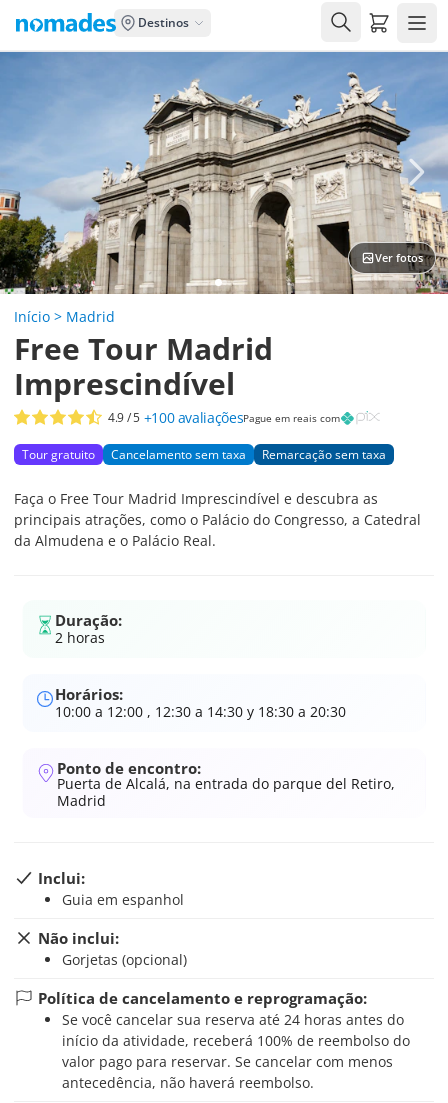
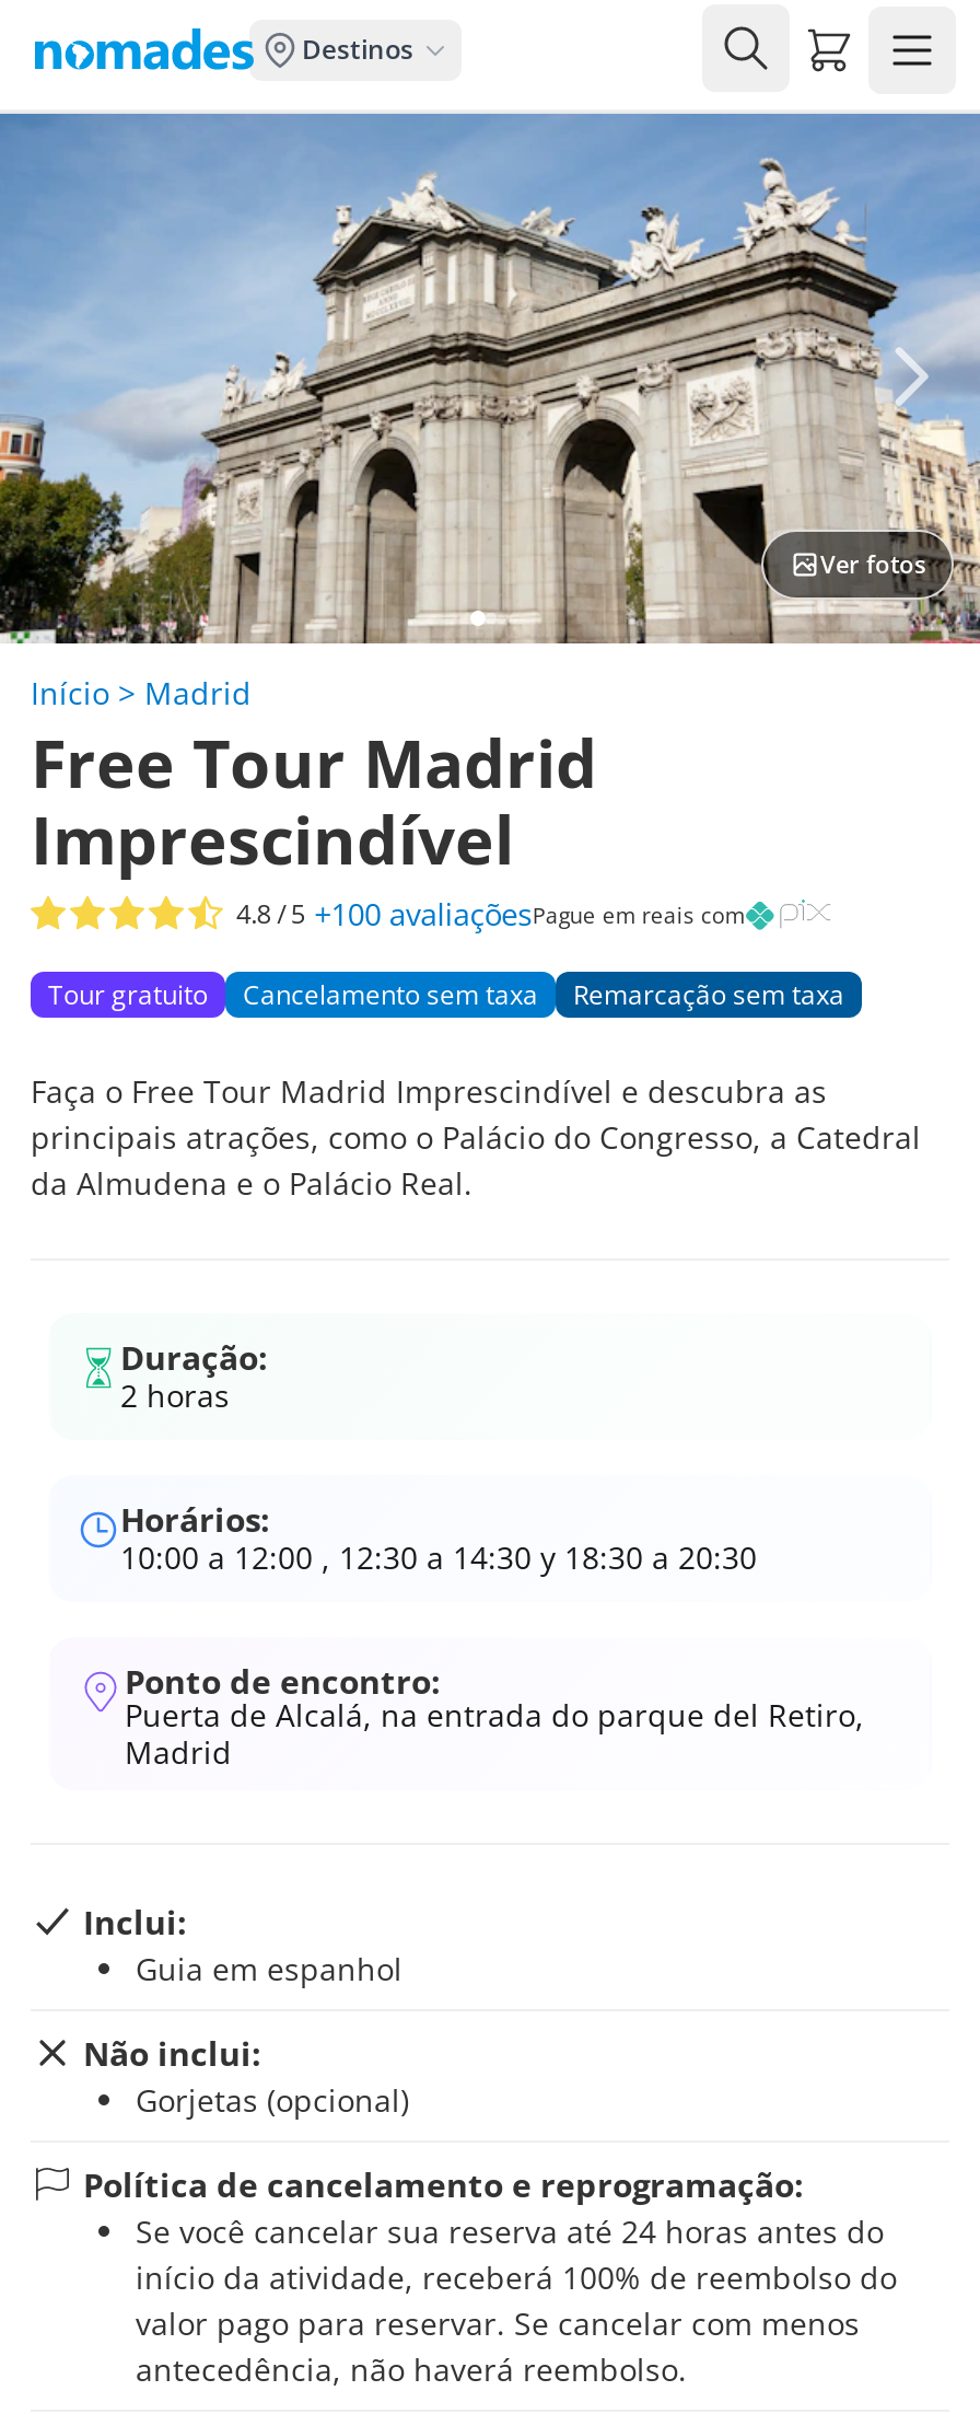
[108,408,340,427] 4.9 / 5 +100 avaliaçõesPague em reais com -> [236,893,744,935] 4.8 / 5 +100 avaliaçõesPague em reais com

